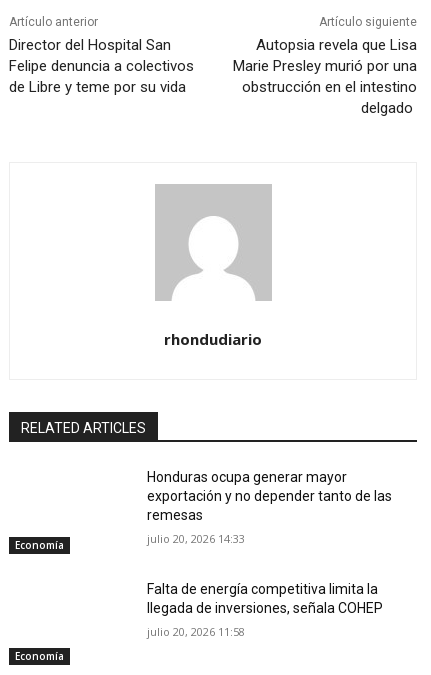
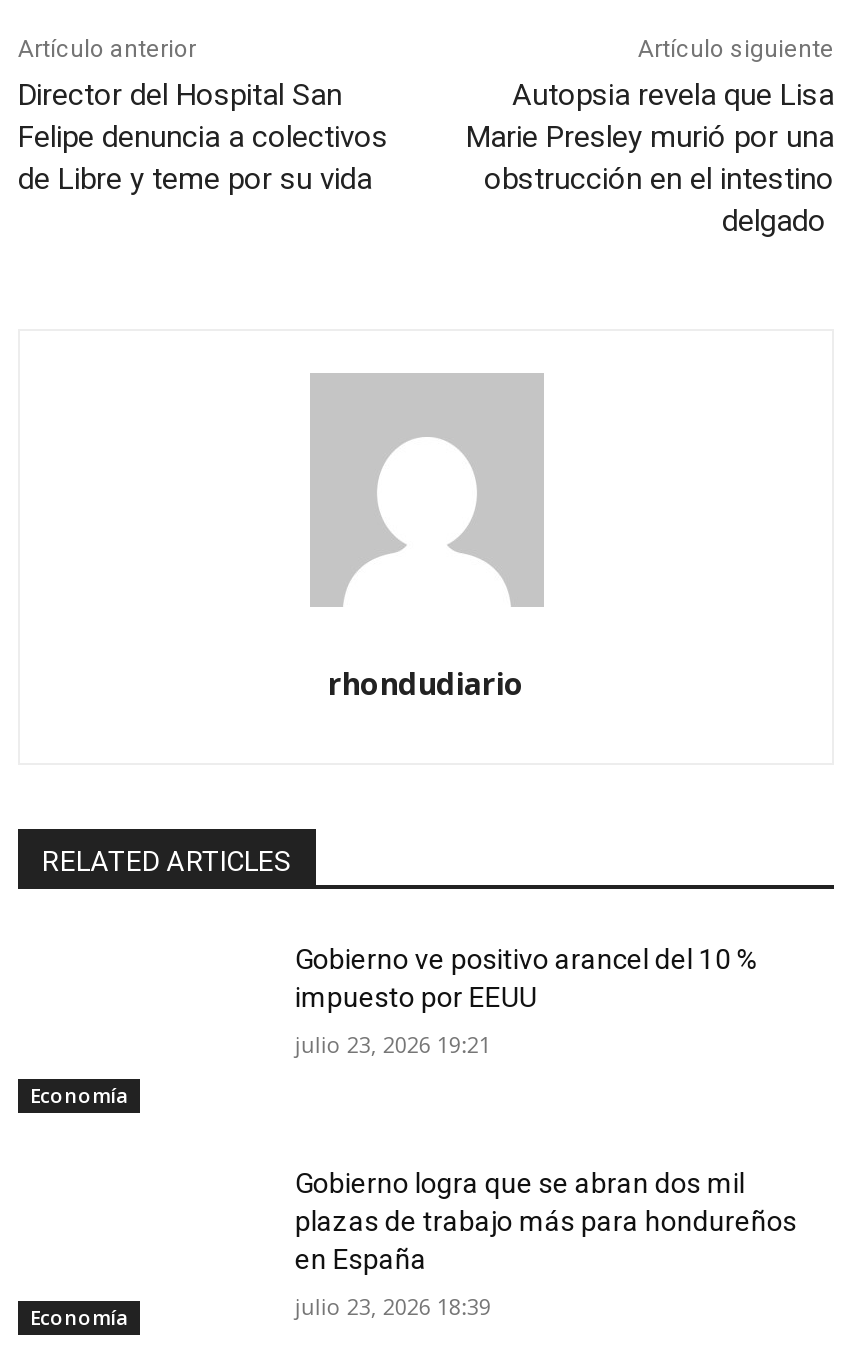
[147,469,392,523] Honduras ocupa generar mayor | exportación y no depender tanto de las | remesas -> [295,943,759,1013] Gobierno ve positivo arancel del 10 % | impuesto por EEUU
[147,531,245,546] julio 20, 2026 14:33 -> [295,1029,491,1059] julio 23, 2026 19:21
[147,581,383,616] Falta de energía competitiva limita la | llegada de inversiones, señala COHEP -> [295,1166,797,1274] Gobierno logra que se abran dos mil | plazas de trabajo más para hondureños | en España
[147,624,245,639] julio 20, 2026 11:58 -> [295,1290,491,1320] julio 23, 2026 18:39

